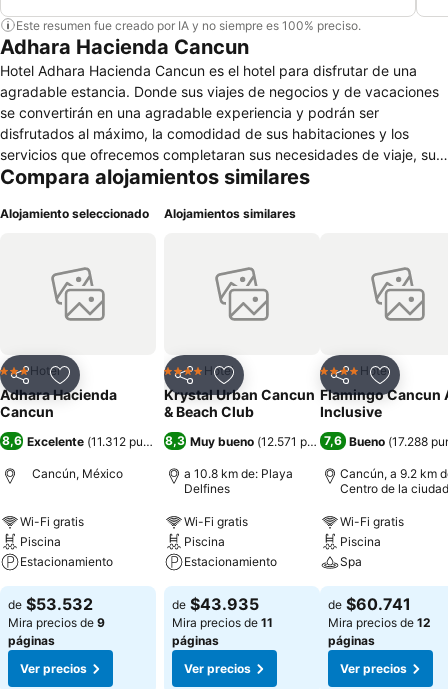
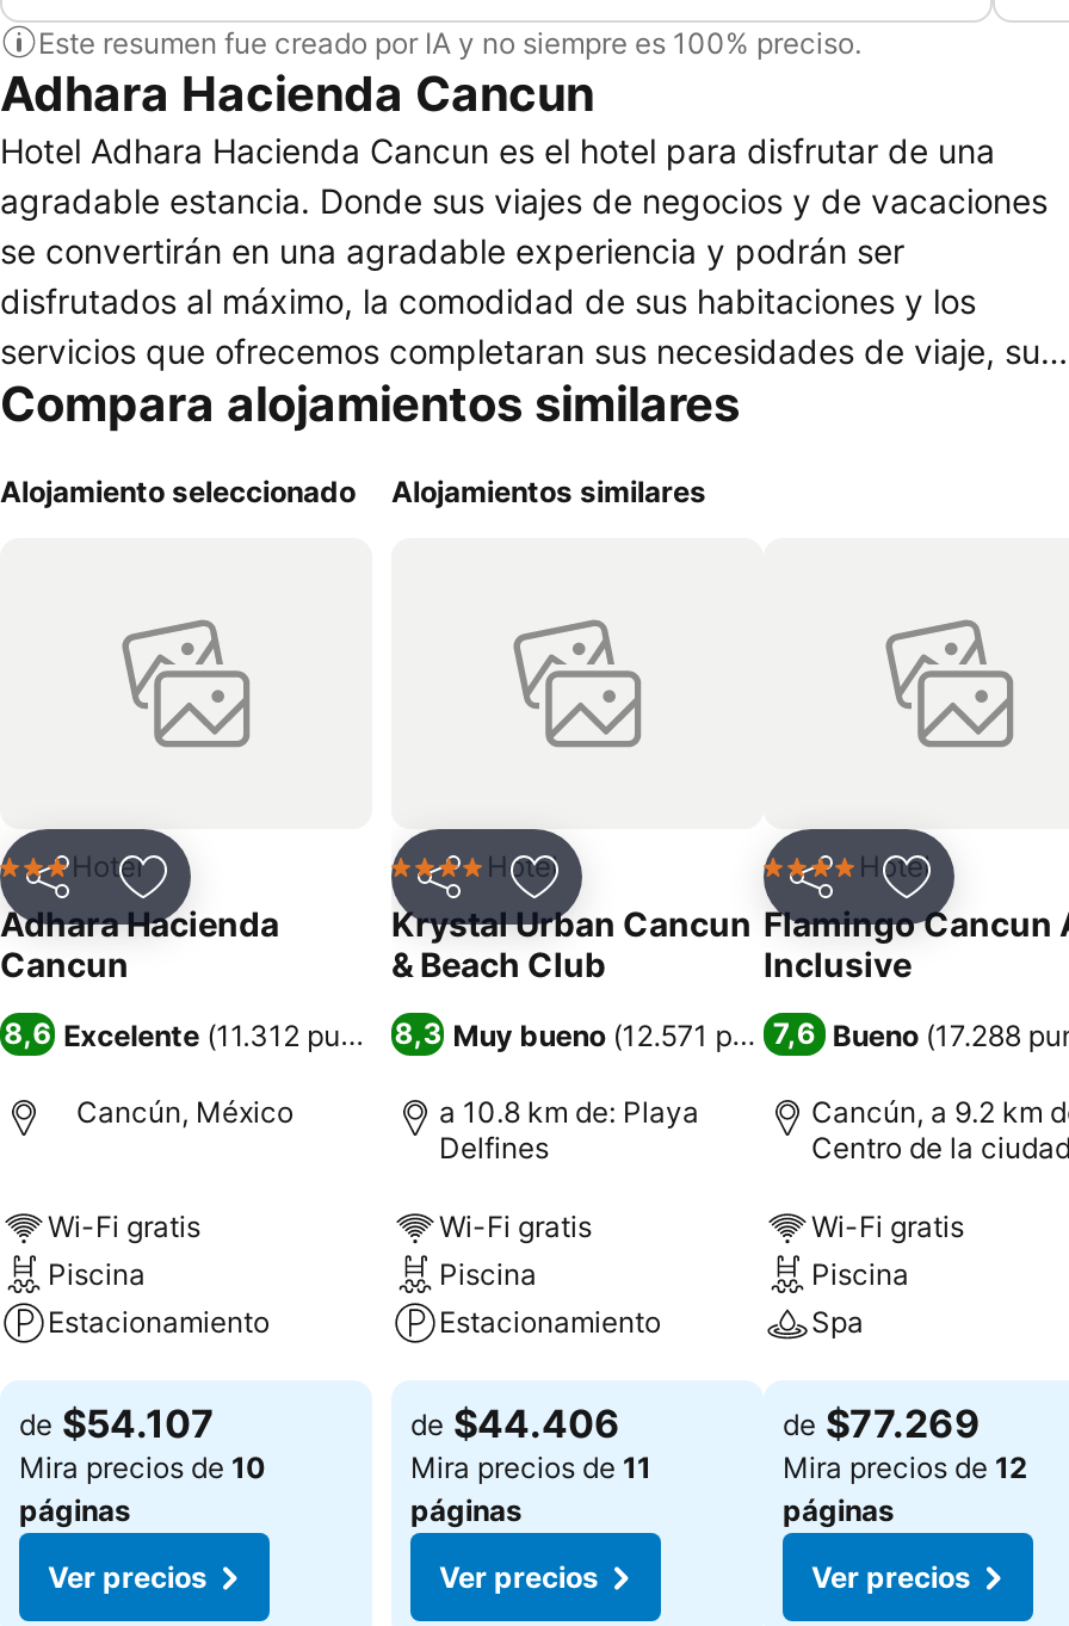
[8,594,93,614] de $53.532 -> [19,1399,215,1447] de $54.107
[172,594,259,614] de $43.935 -> [410,1399,620,1447] de $44.406
[328,594,411,614] de $60.741 -> [783,1399,981,1447] de $77.269
[8,615,105,630] Mira precios de 9 -> [19,1449,265,1485] Mira precios de 10

